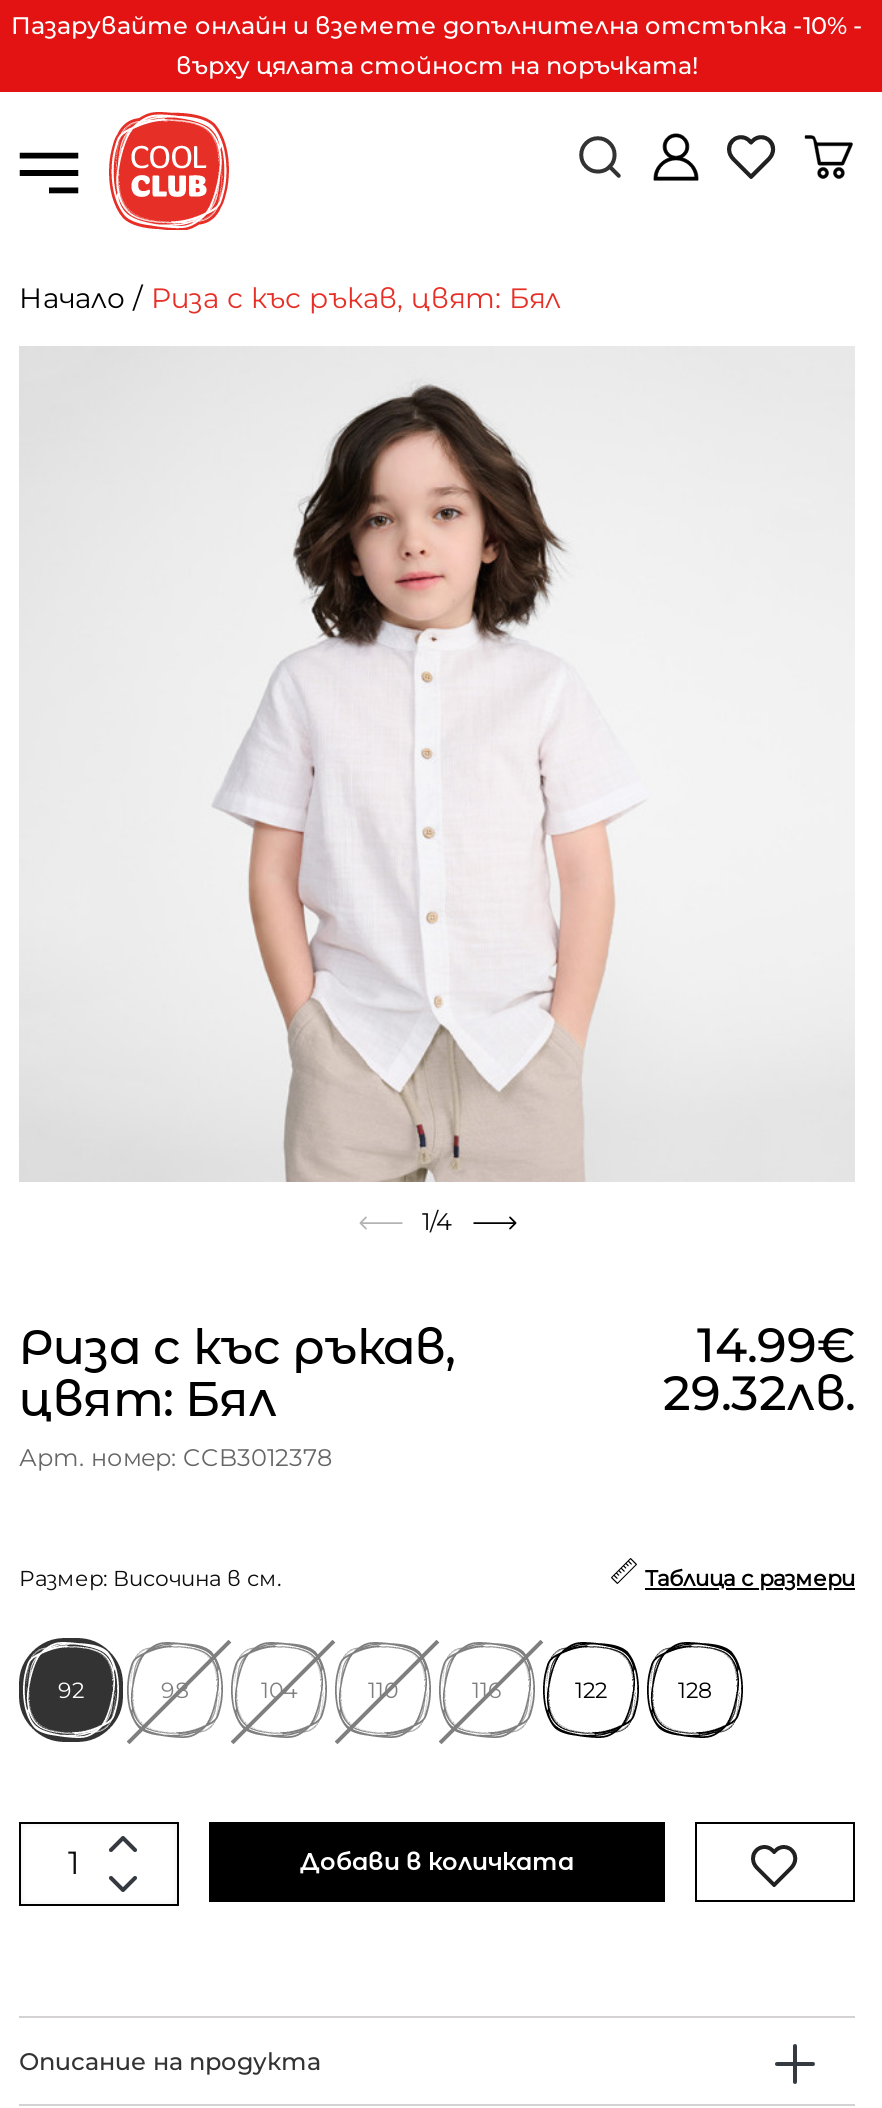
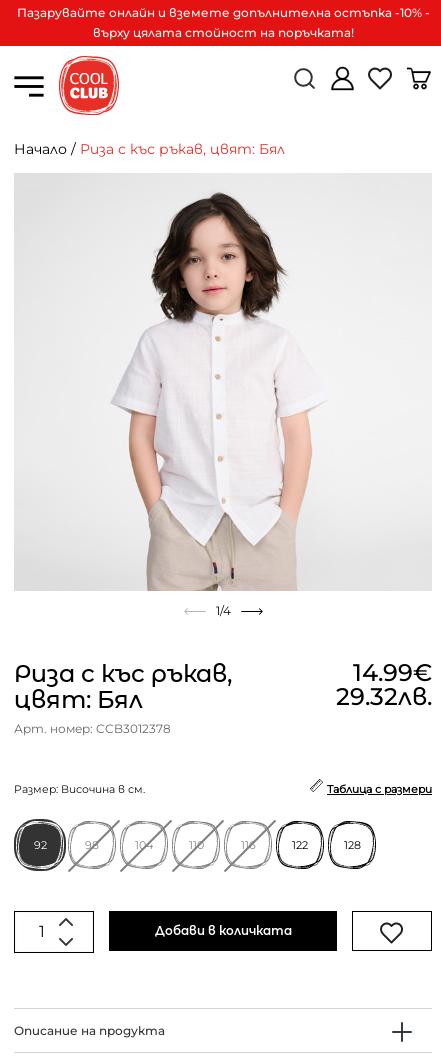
[11,10,863,40] Пазарувайте онлайн и вземете допълнителна отстъпка -10% - -> [16,5,429,20] Пазарувайте онлайн и вземете допълнителна остъпка -10% -

